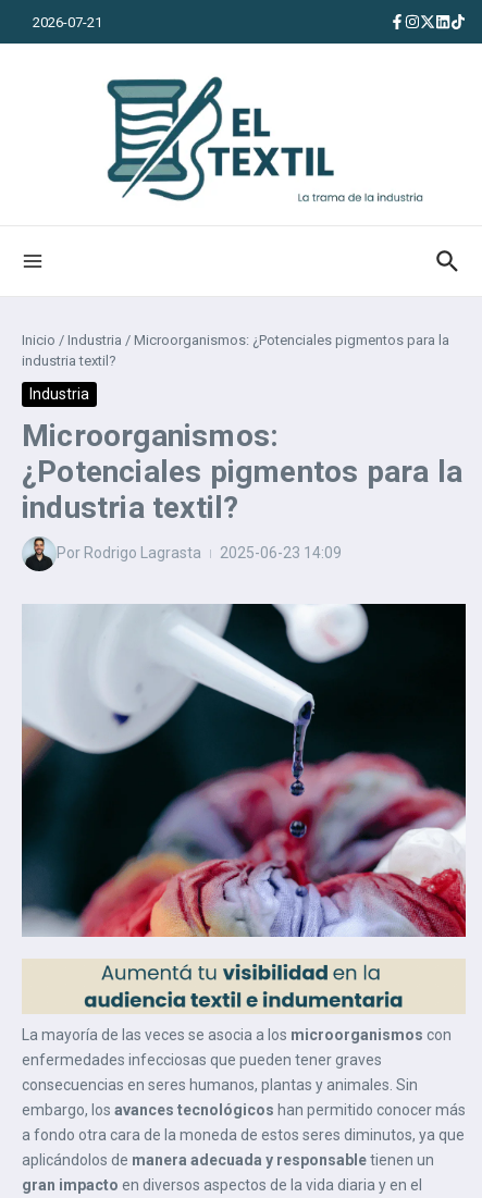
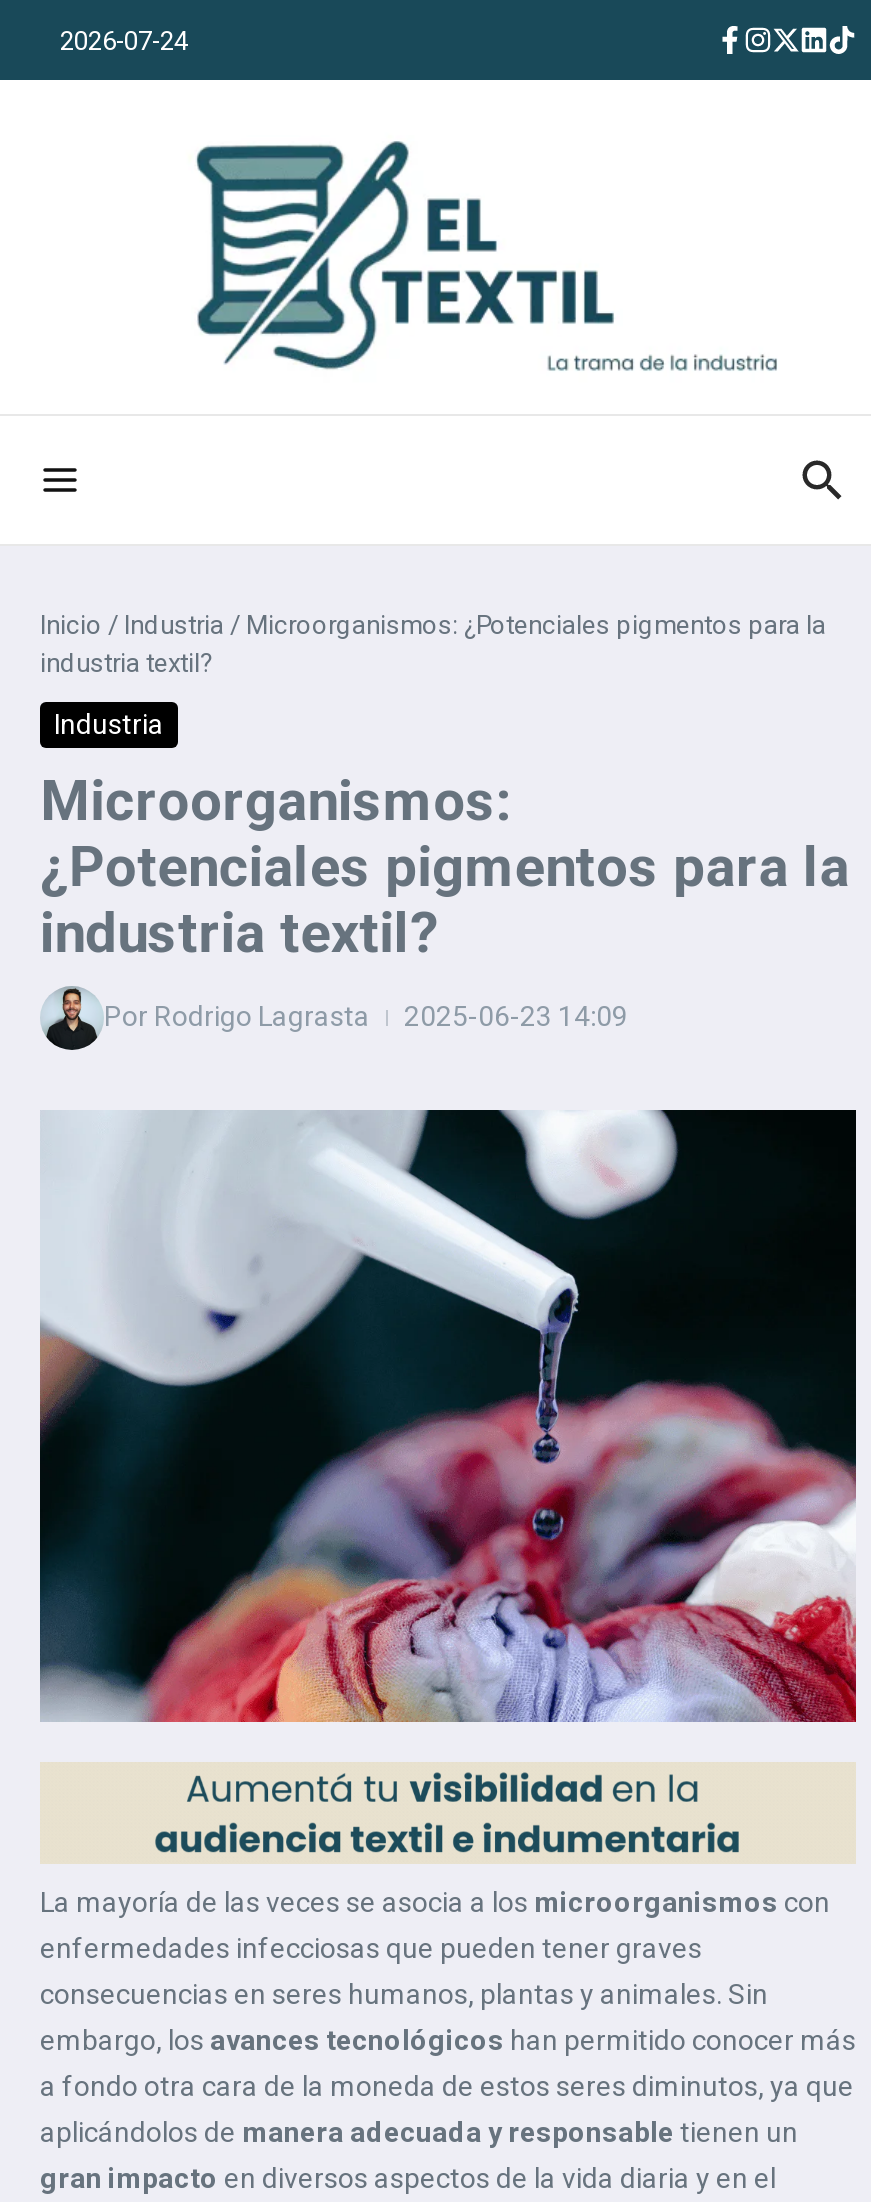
[33,14,102,30] 2026-07-21 -> [60,25,188,55] 2026-07-24

